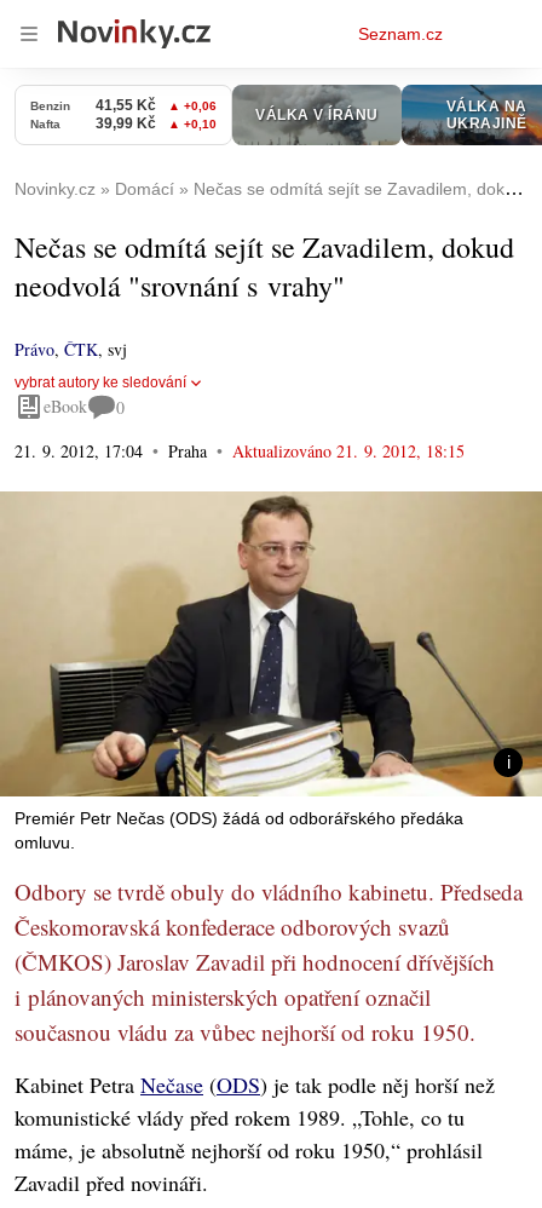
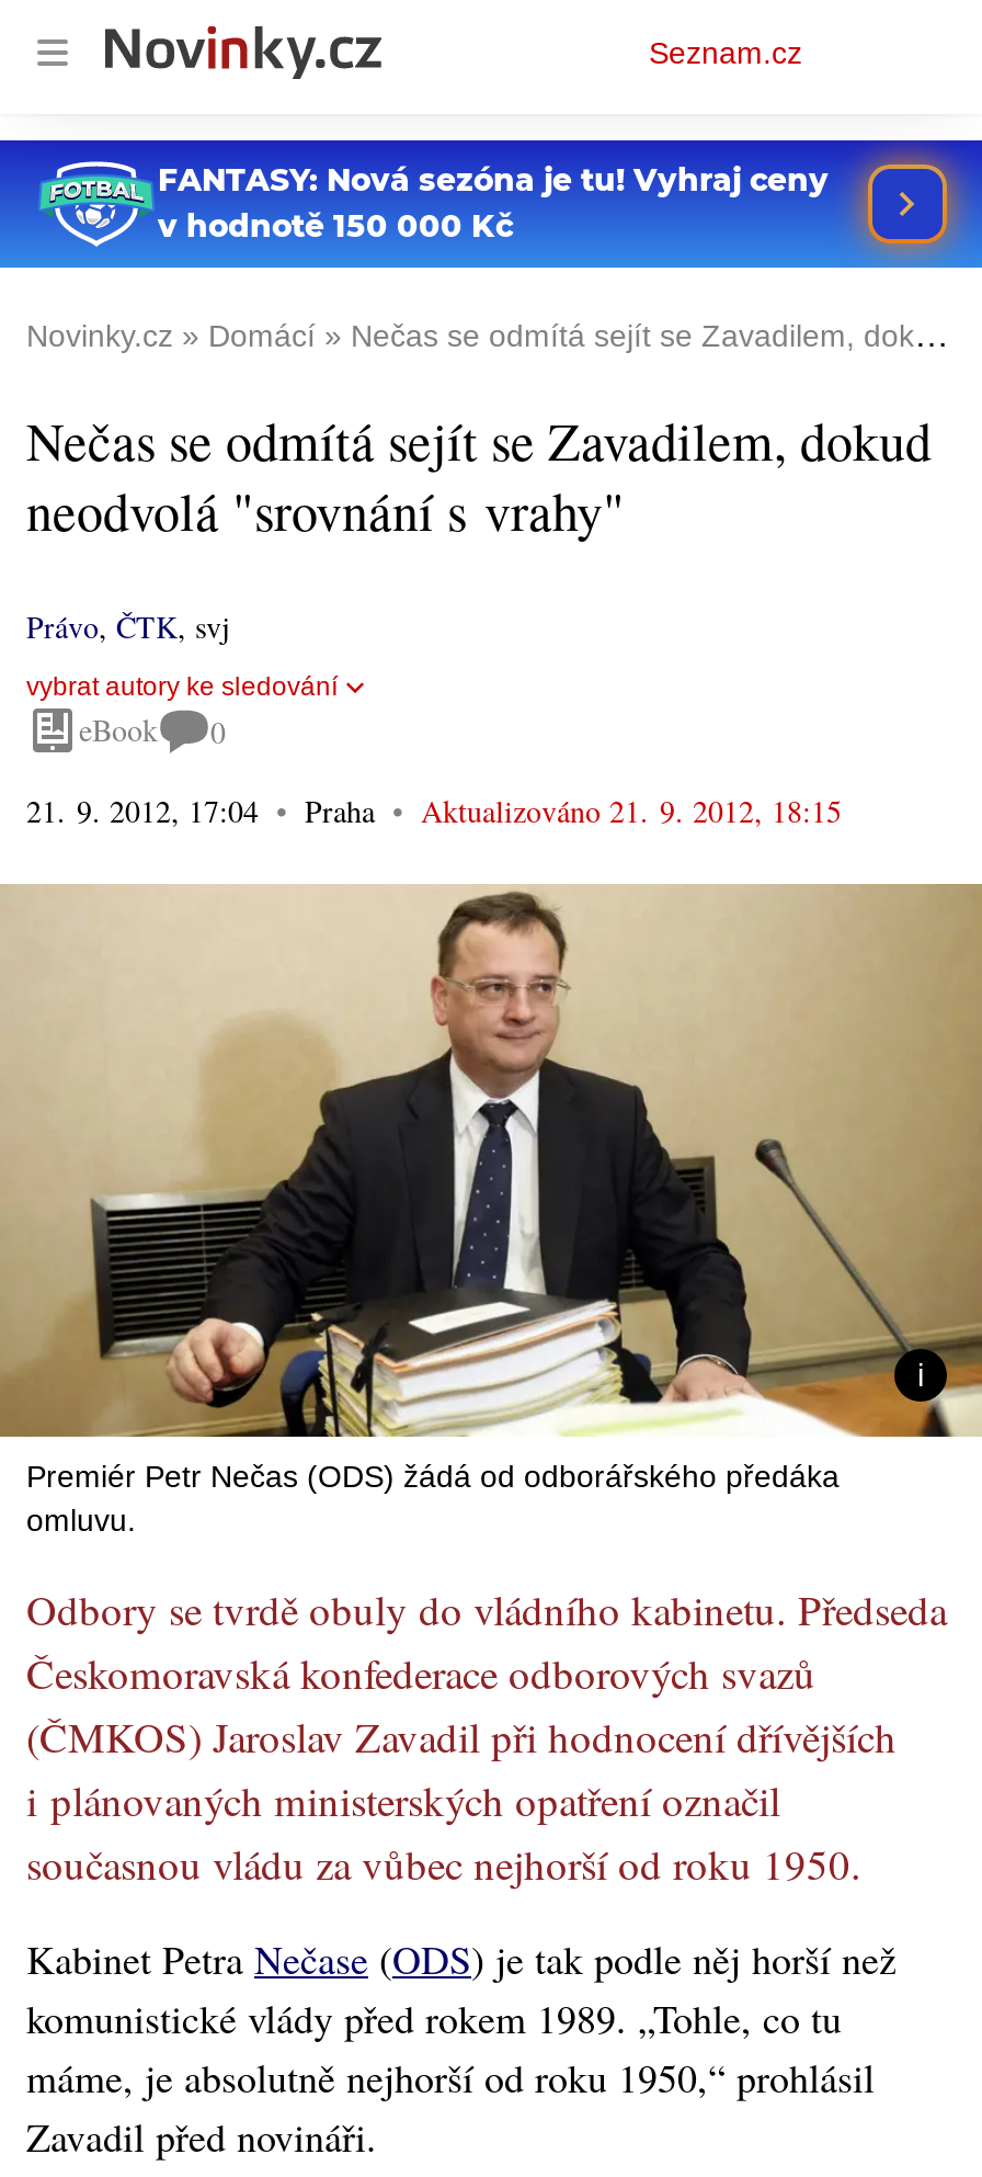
[4,82,538,151] [image] -> [7,138,975,270] [image]

